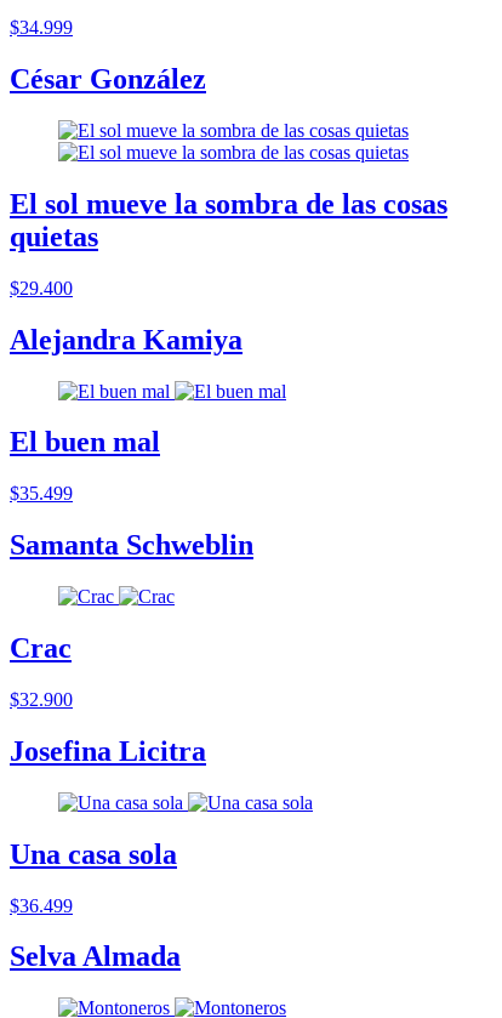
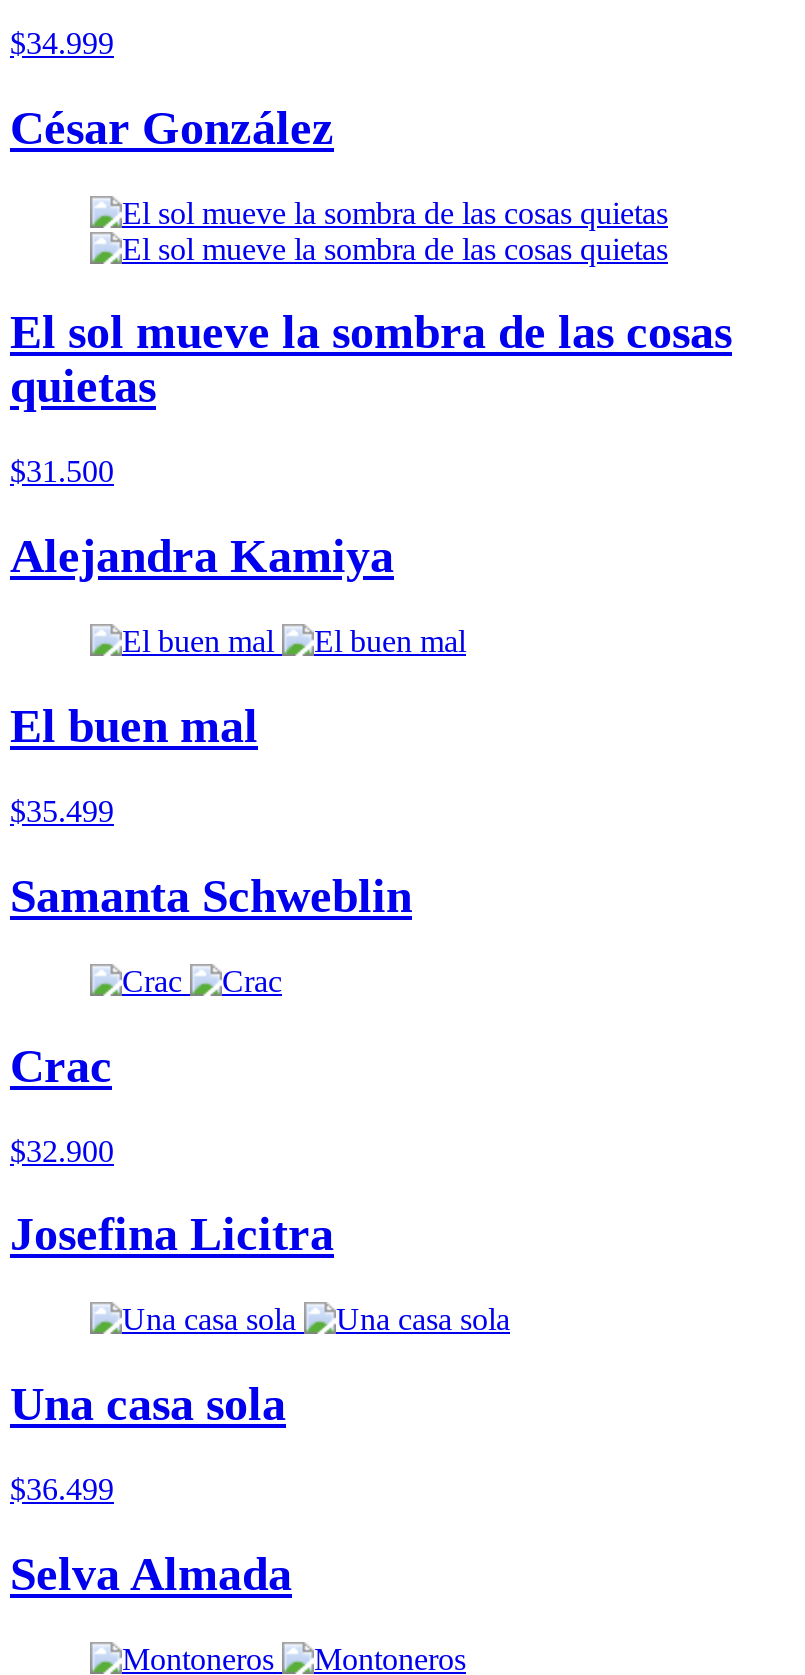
[10,277,73,298] $29.400 -> [10,454,114,488] $31.500

